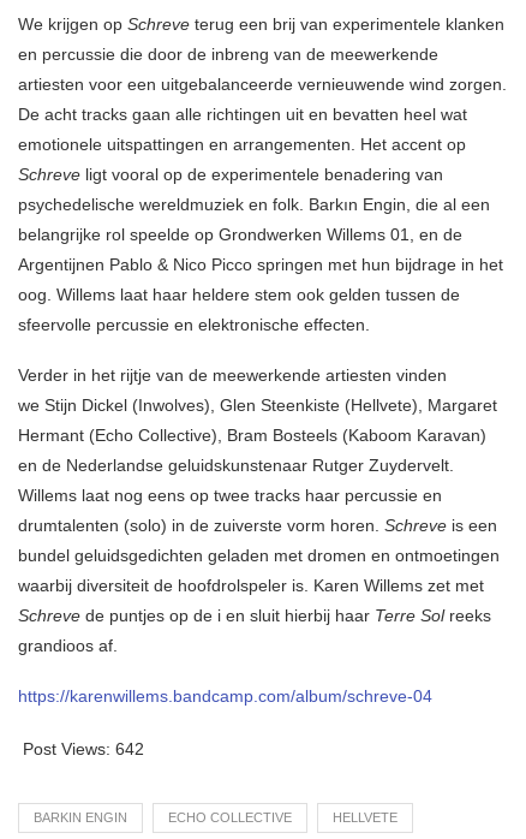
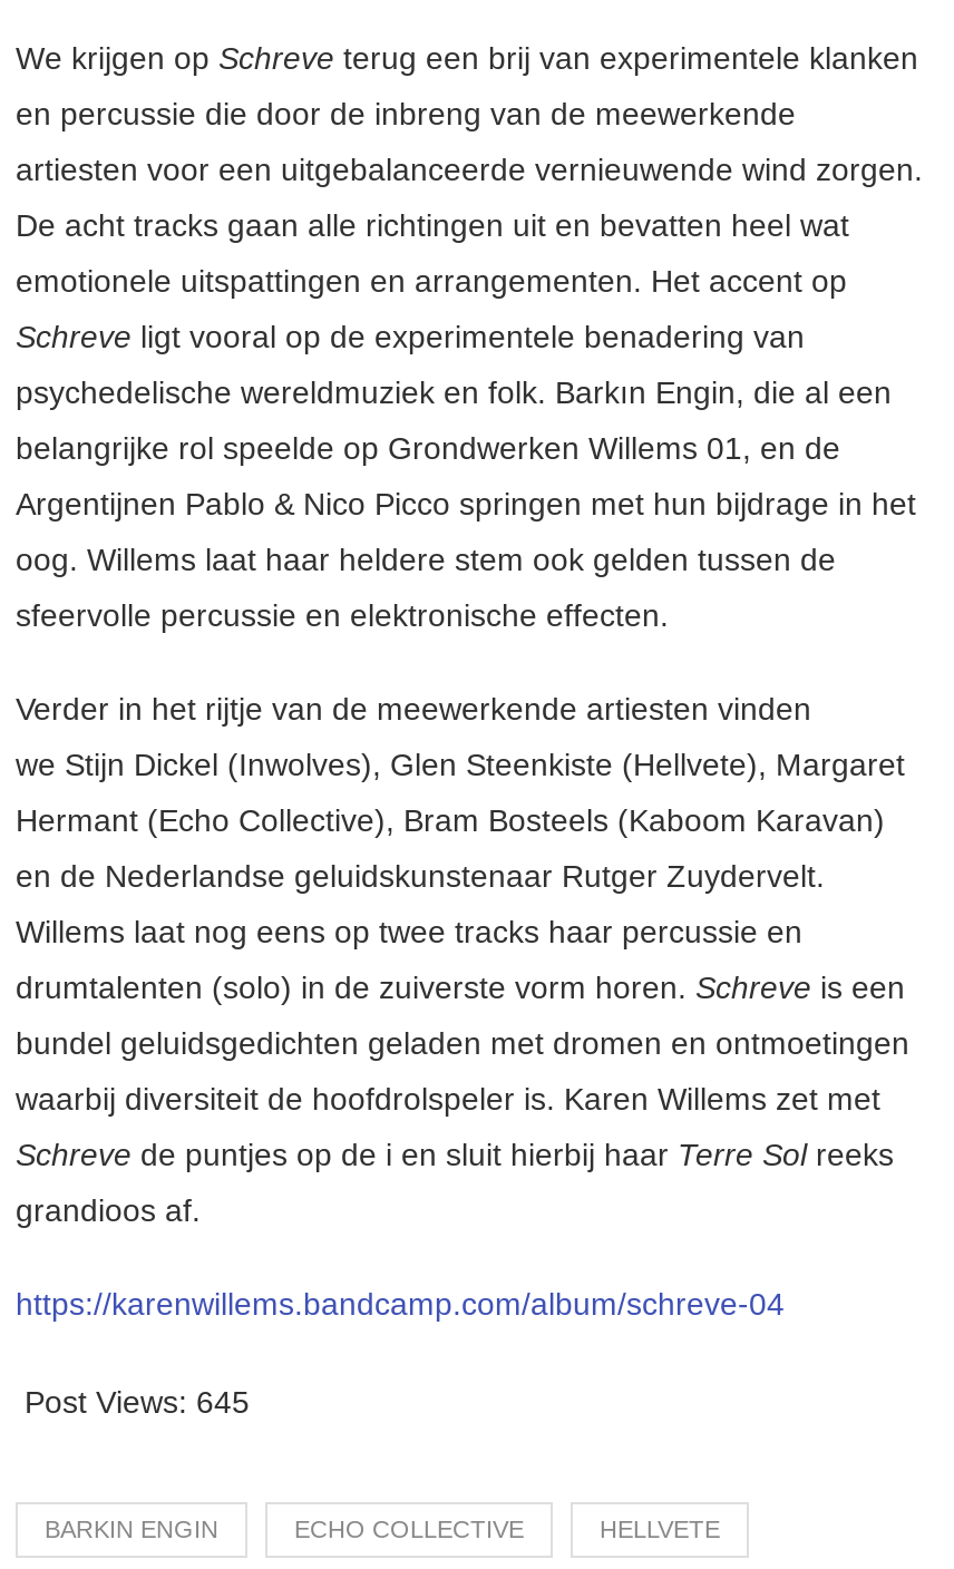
[23,740,144,759] Post Views: 642 -> [25,1385,250,1421] Post Views: 645

